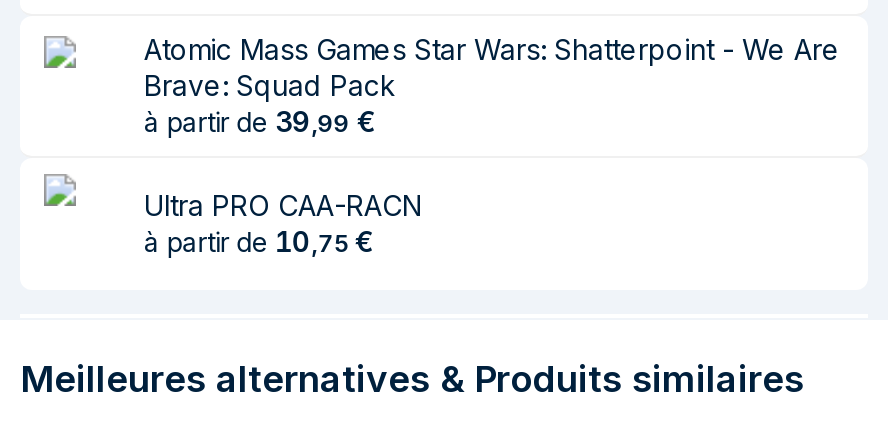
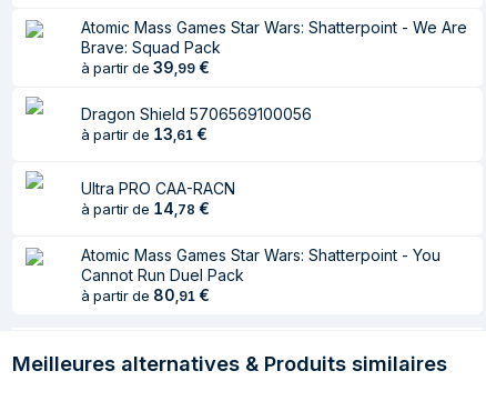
none -> [81,104,312,143] Dragon Shield 5706569100056 | à partir de 13, 61 €
[144,223,374,257] à partir de 10, 75 € -> [81,198,441,304] à partir de 14, 78 € | Atomic Mass Games Star Wars: Shatterpoint - You | Cannot Run Duel Pack | à partir de 80, 91 €

